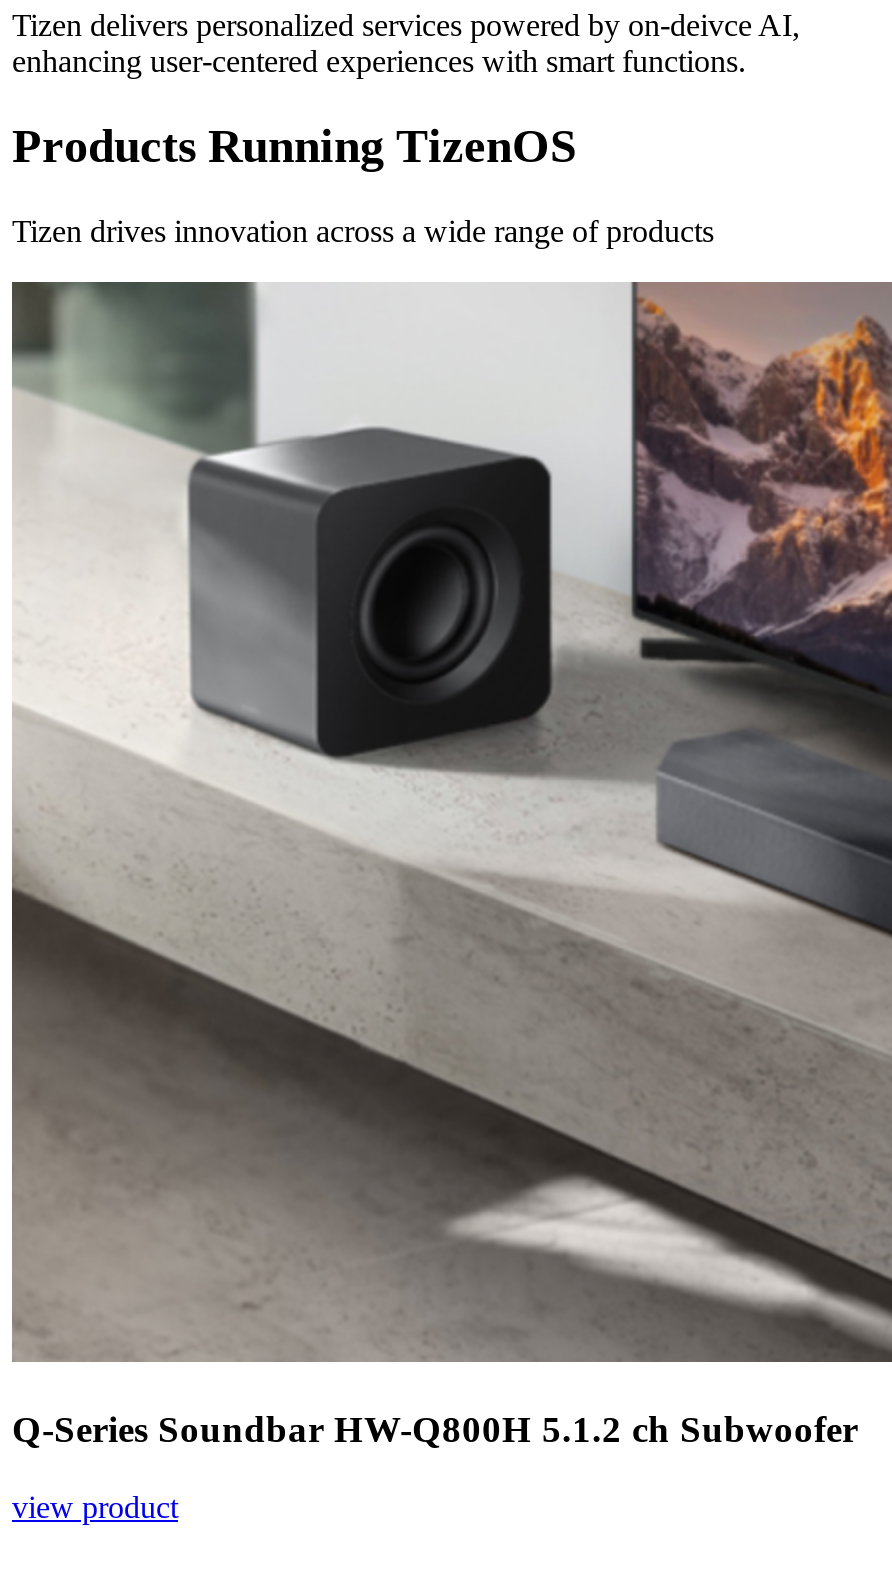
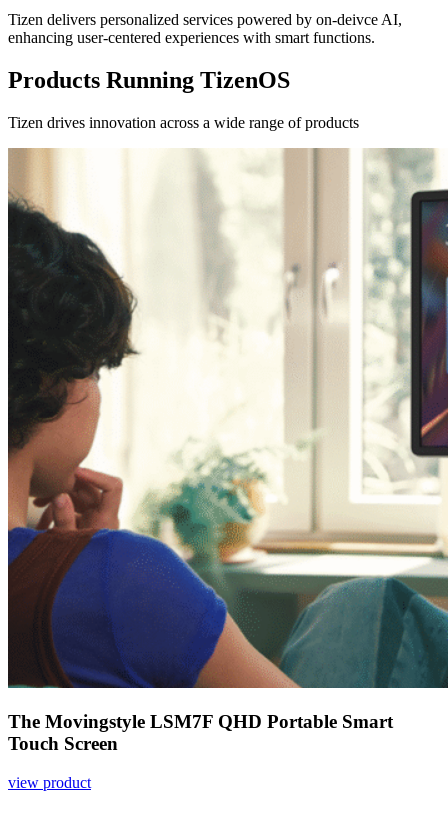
[10,280,886,1450] [image] | Q-Series Soundbar HW-Q800H 5.1.2 ch Subwoofer -> [7,147,445,754] [image] | The Movingstyle LSM7F QHD Portable Smart | Touch Screen

